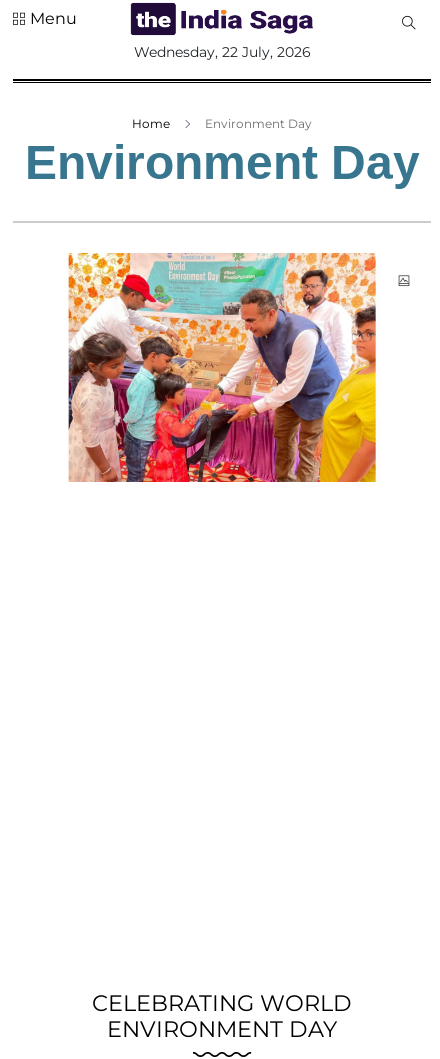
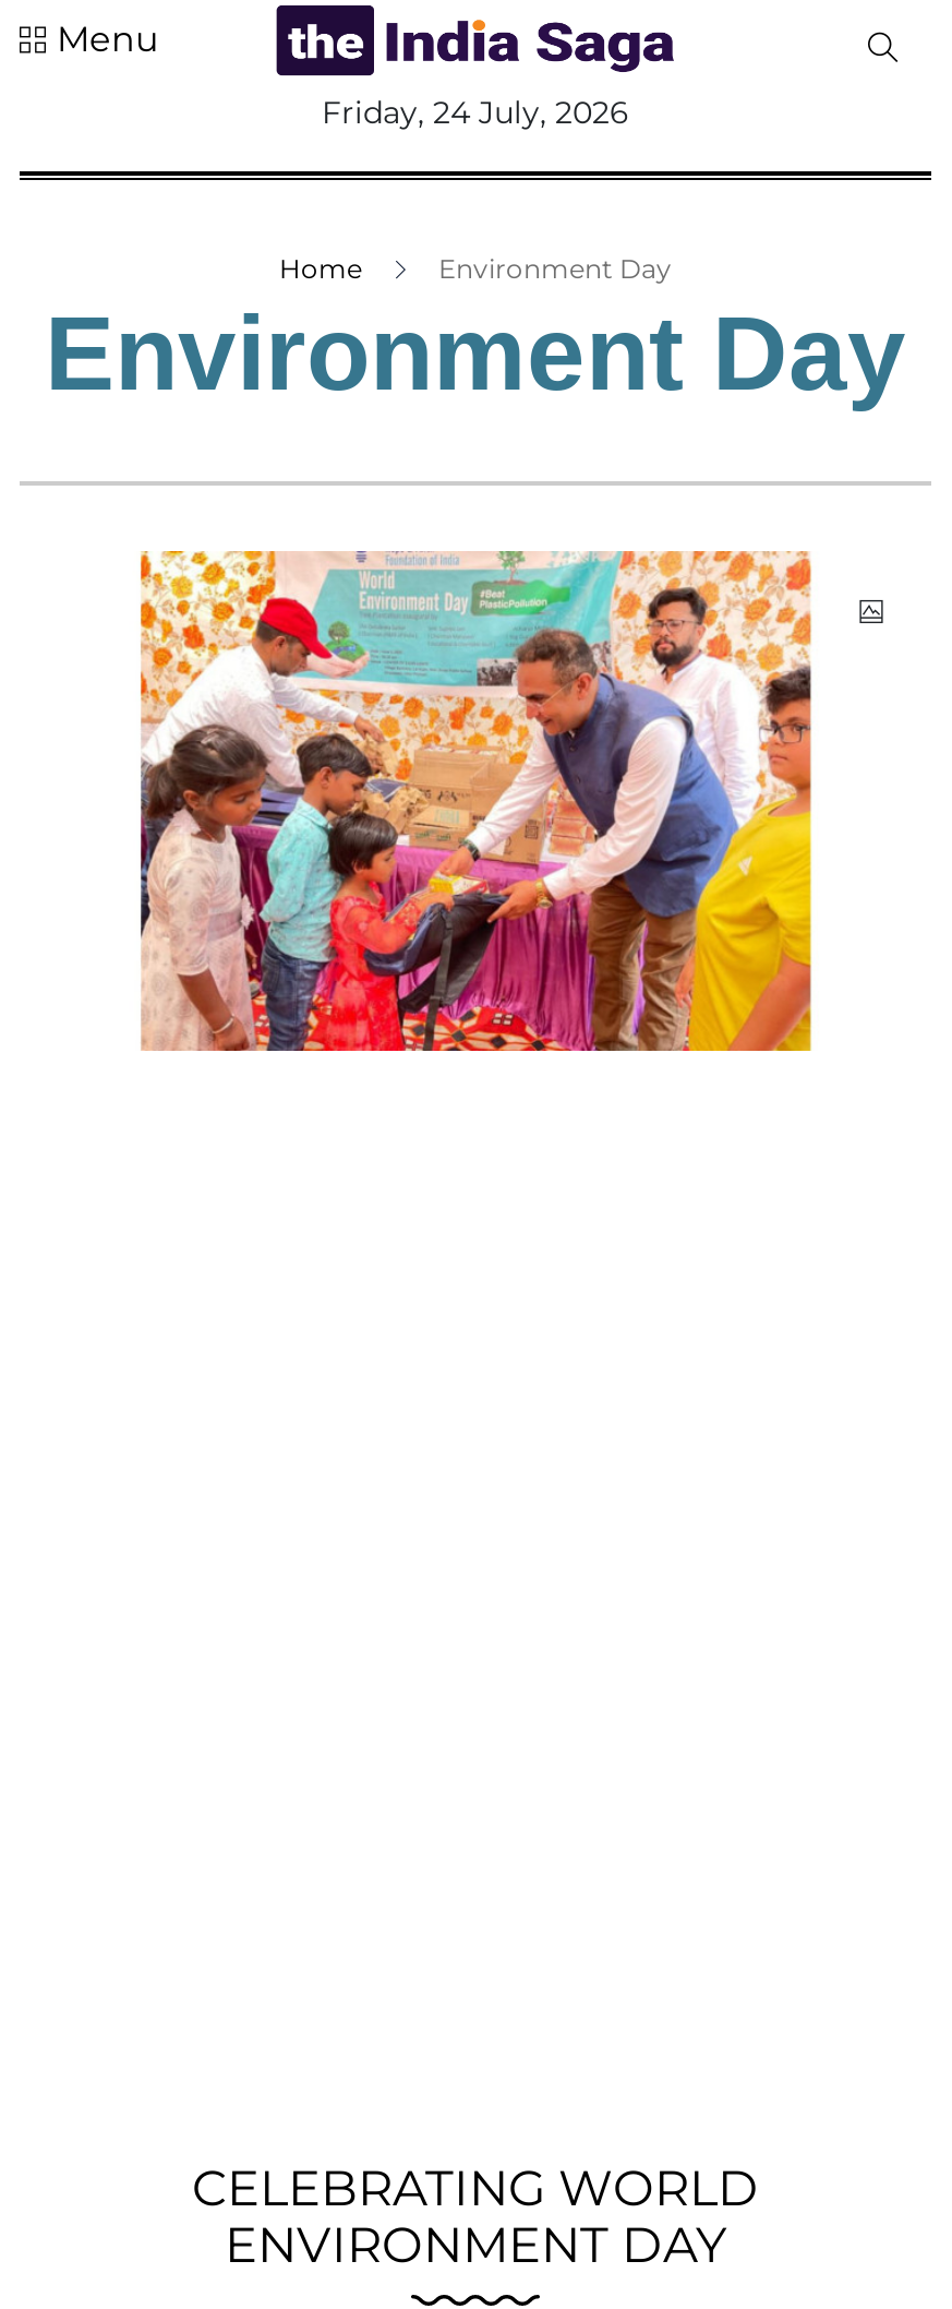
[133,43,310,61] Wednesday, 22 July, 2026 -> [322,92,629,131] Friday, 24 July, 2026

